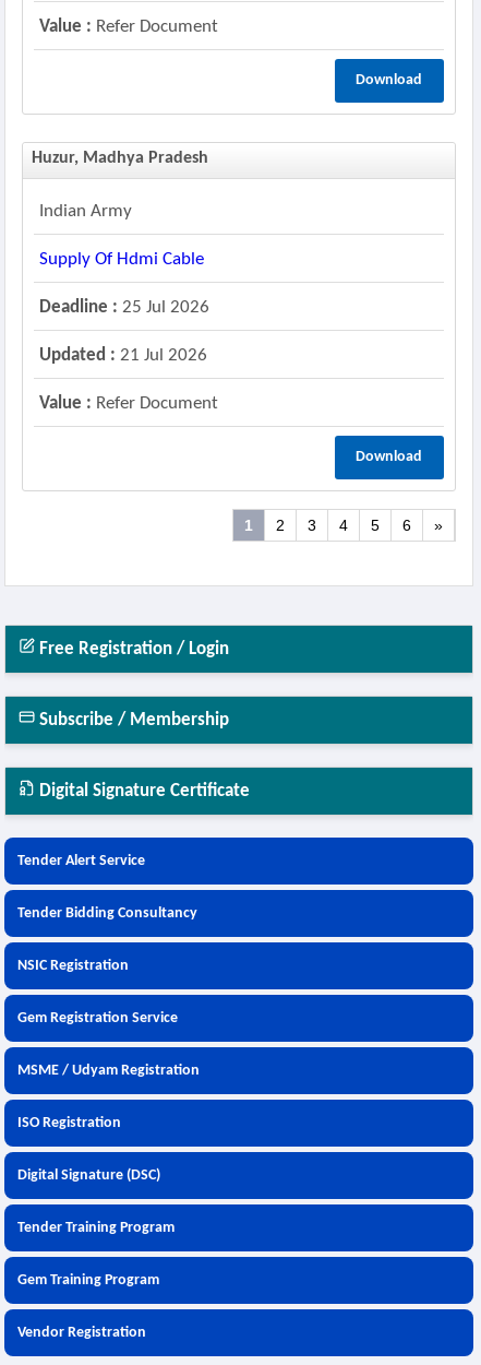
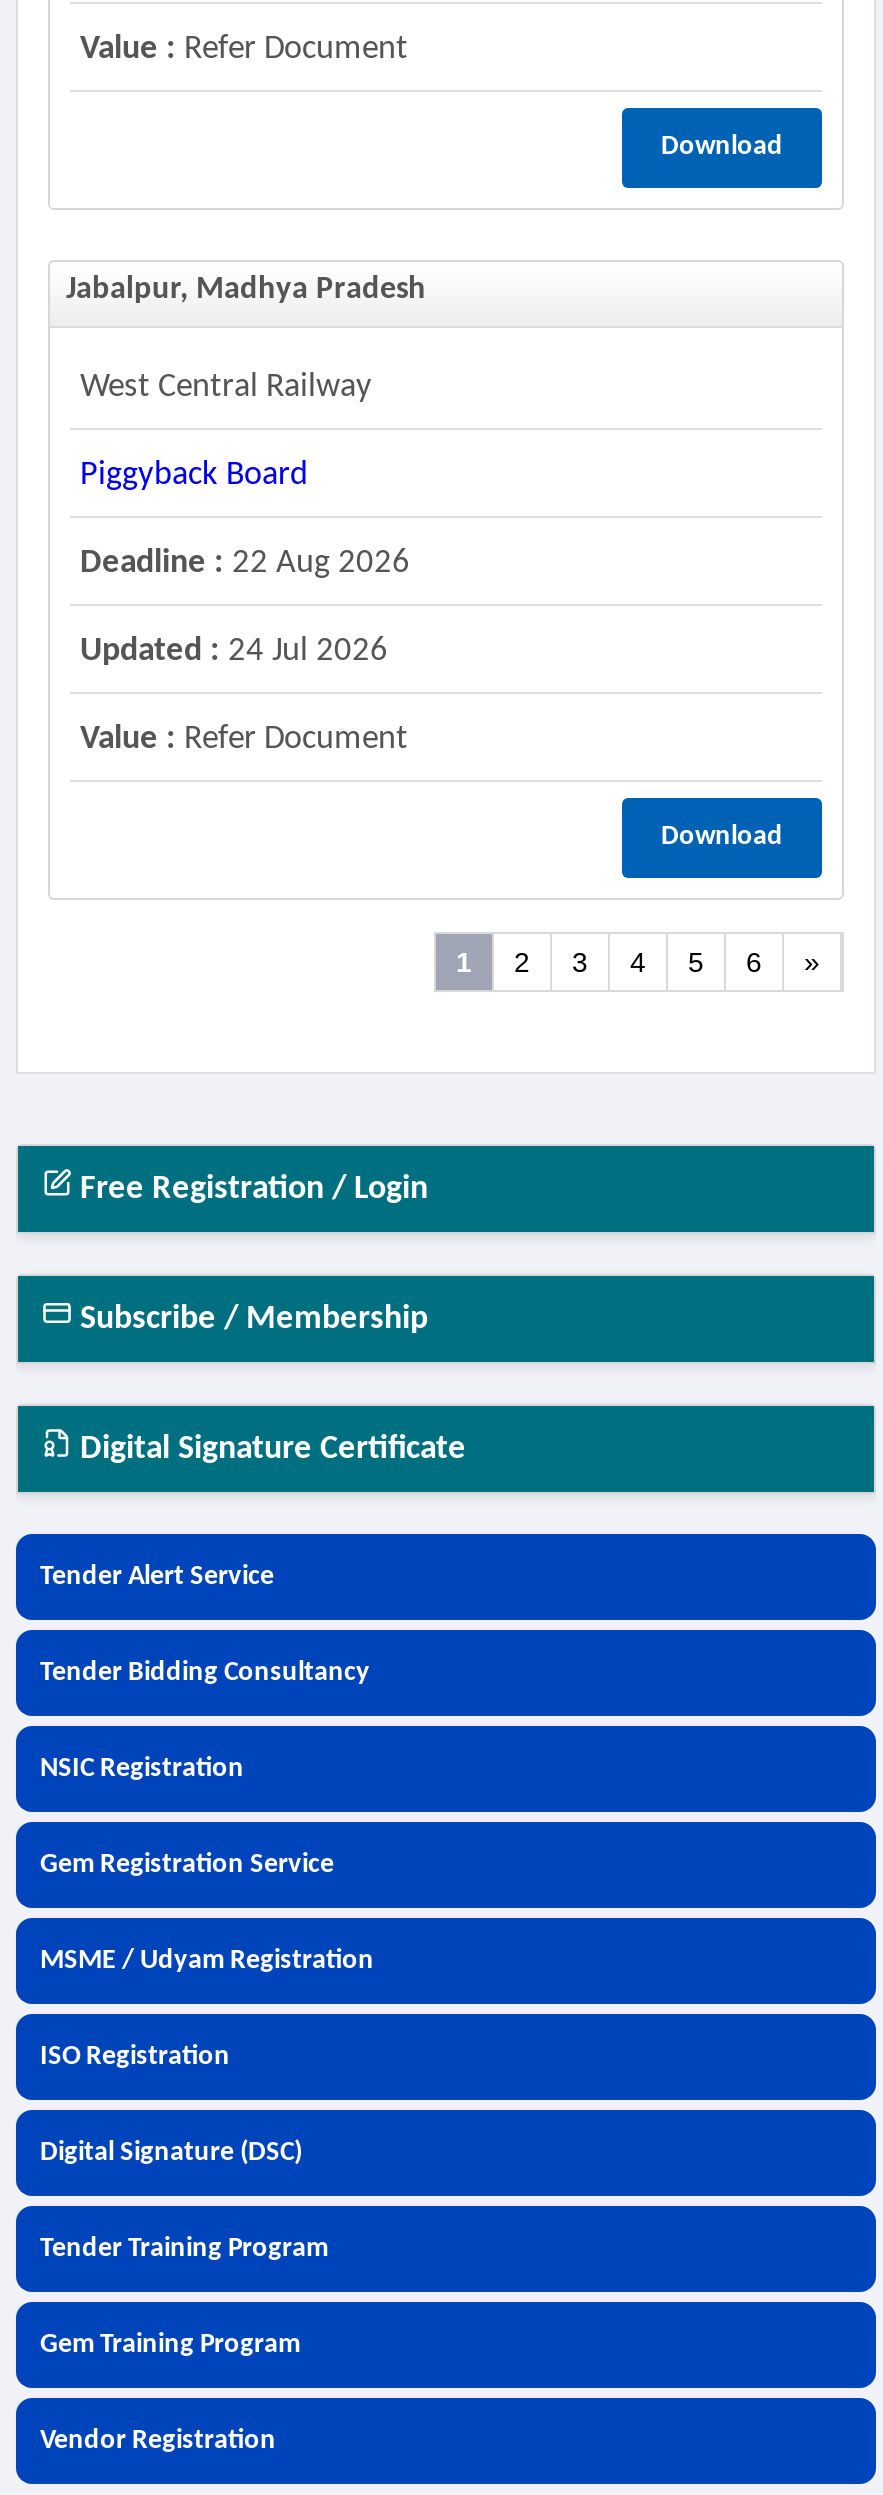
[32,150,208,167] Huzur, Madhya Pradesh -> [66,274,426,306] Jabalpur, Madhya Pradesh
[39,202,132,221] Indian Army -> [80,370,372,404] West Central Railway
[39,250,204,269] Supply Of Hdmi Cable -> [80,458,308,492] Piggyback Board
[39,298,209,317] Deadline : 25 Jul 2026 -> [80,546,410,580] Deadline : 22 Aug 2026
[39,346,207,365] Updated : 21 Jul 2026 -> [80,634,388,668] Updated : 24 Jul 2026

